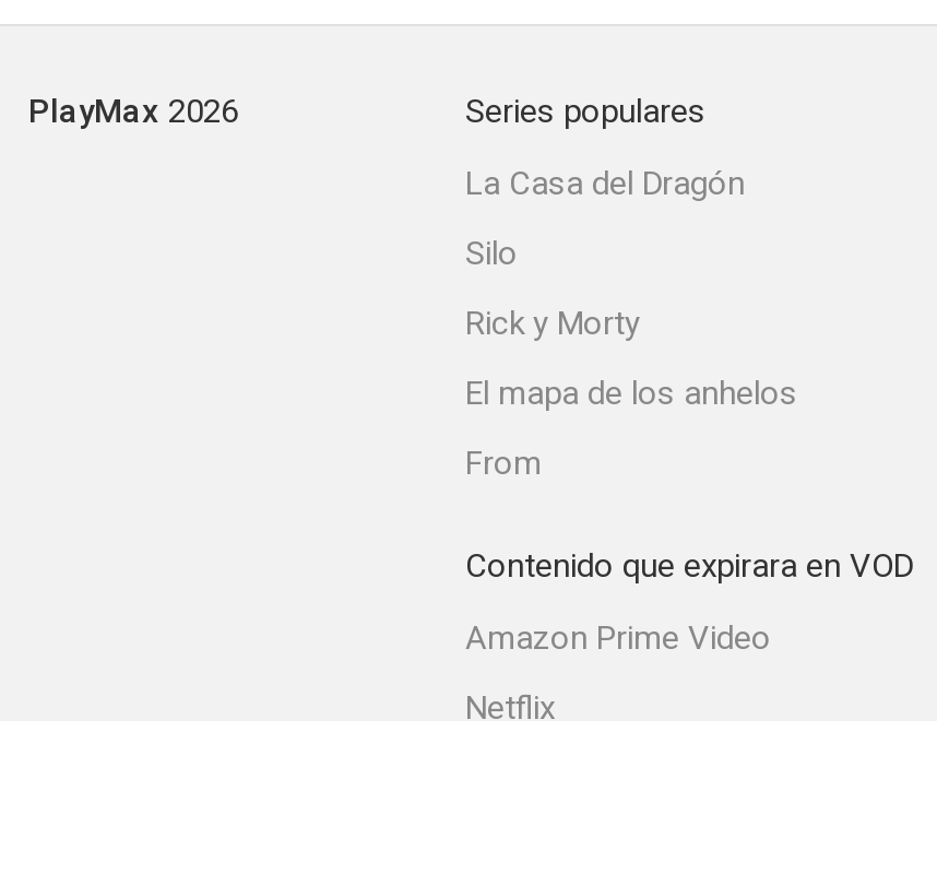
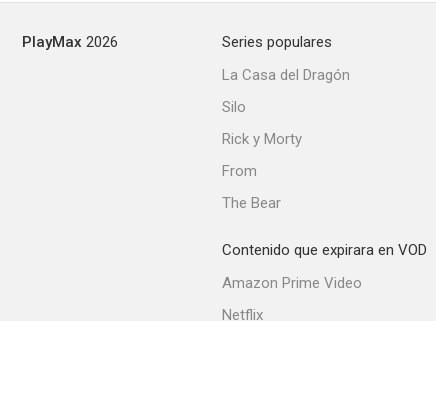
[465,374,797,413] El mapa de los anhelos -> none
moved [465,444,542,483] -> [222,162,257,180]: From
none -> [222,194,281,212] The Bear

